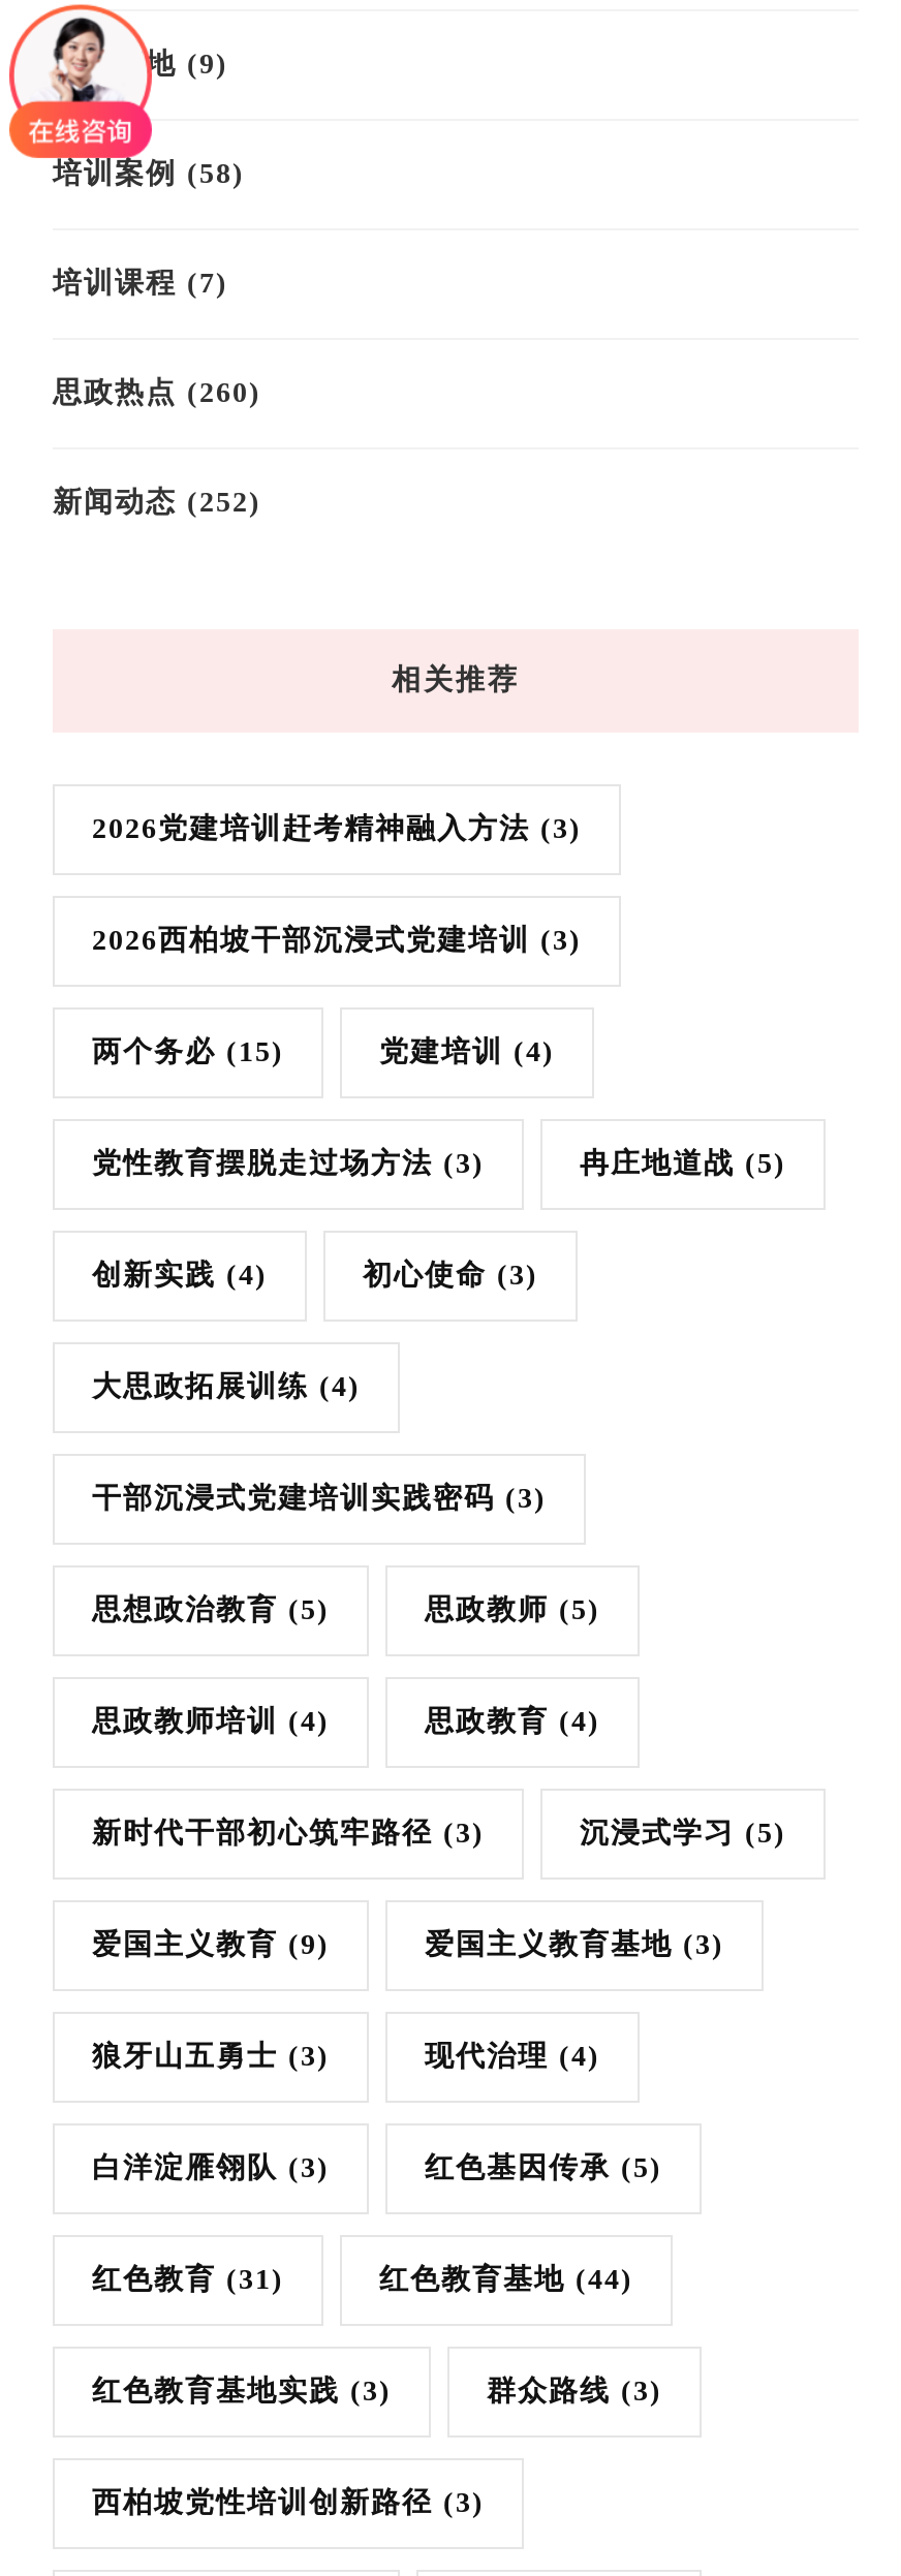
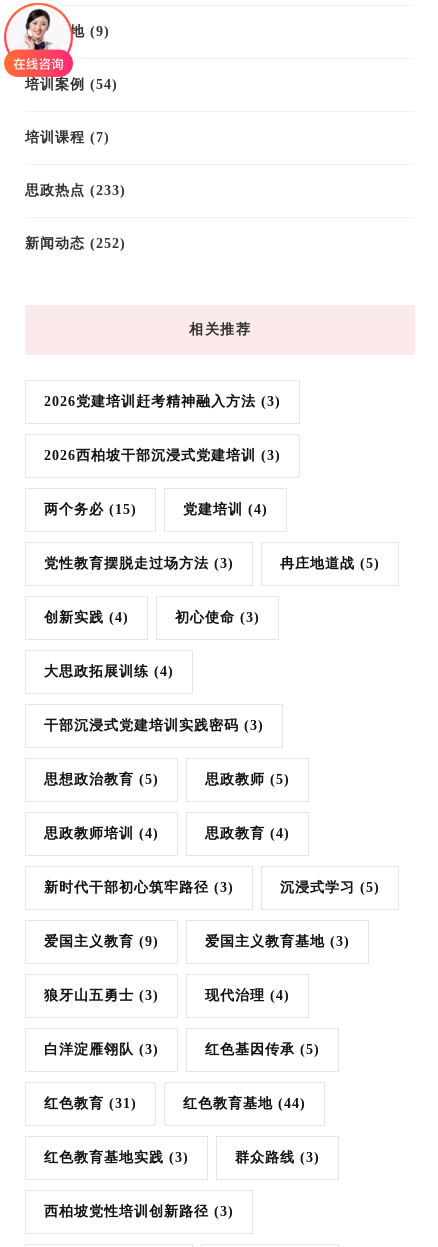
[53,158,245,189] 培训案例(58) -> [25,77,118,92] 培训案例(54)
[53,377,261,408] 思政热点(260) -> [25,183,126,198] 思政热点(233)

